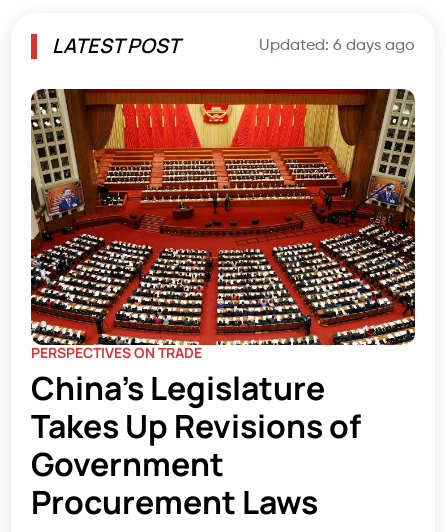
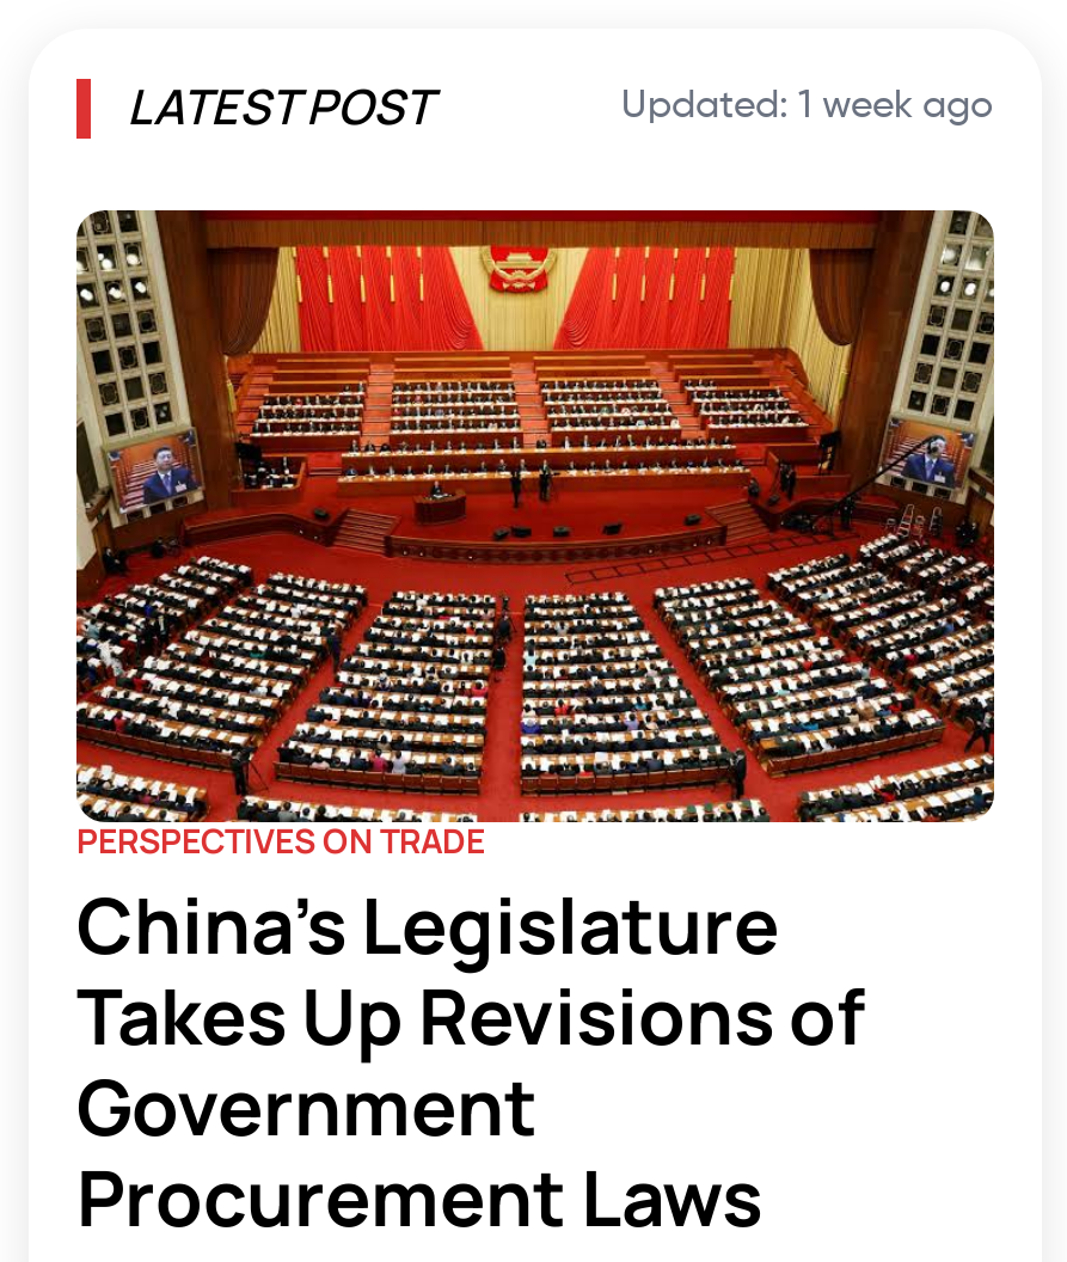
[259,38,415,54] Updated: 6 days ago -> [621,89,994,127] Updated: 1 week ago

